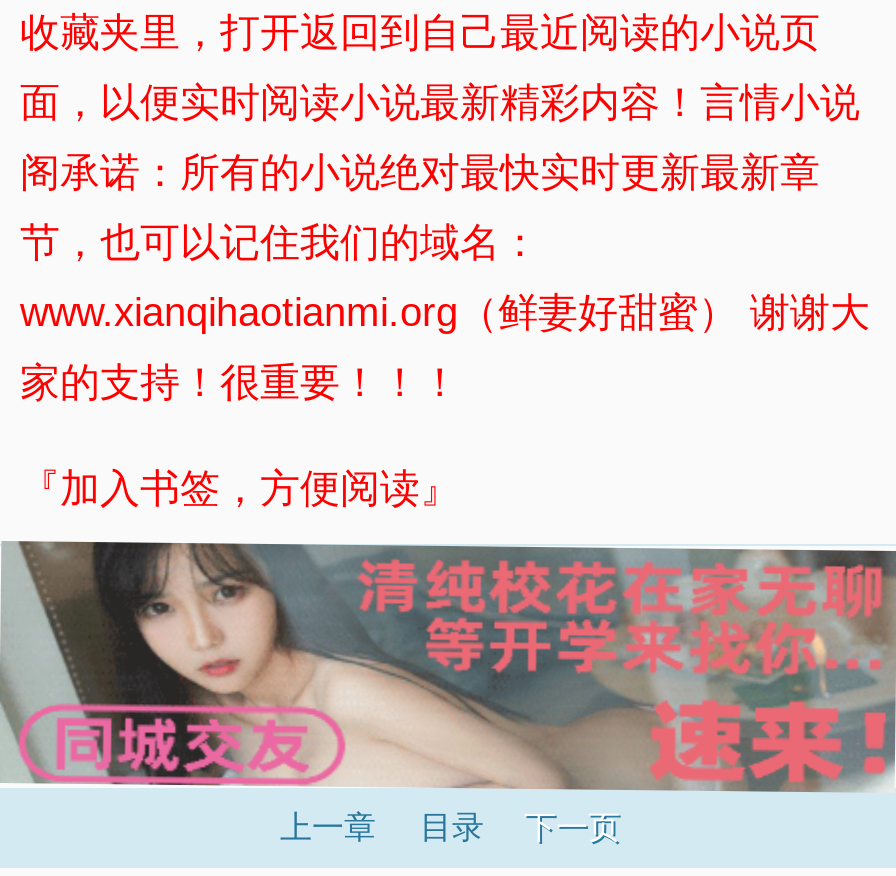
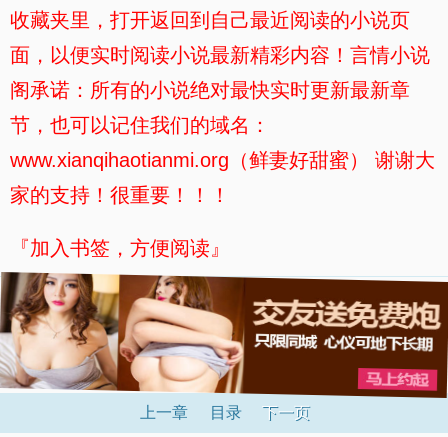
[6,540,890,794] [image] -> [3,271,445,399] [image]

